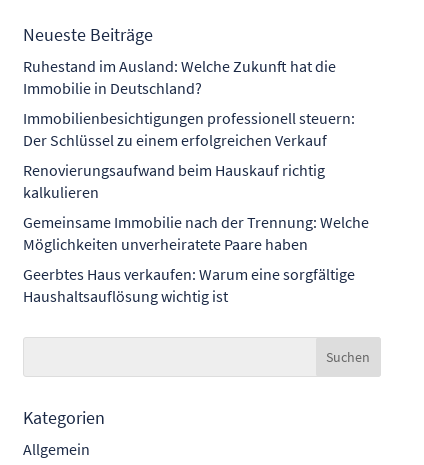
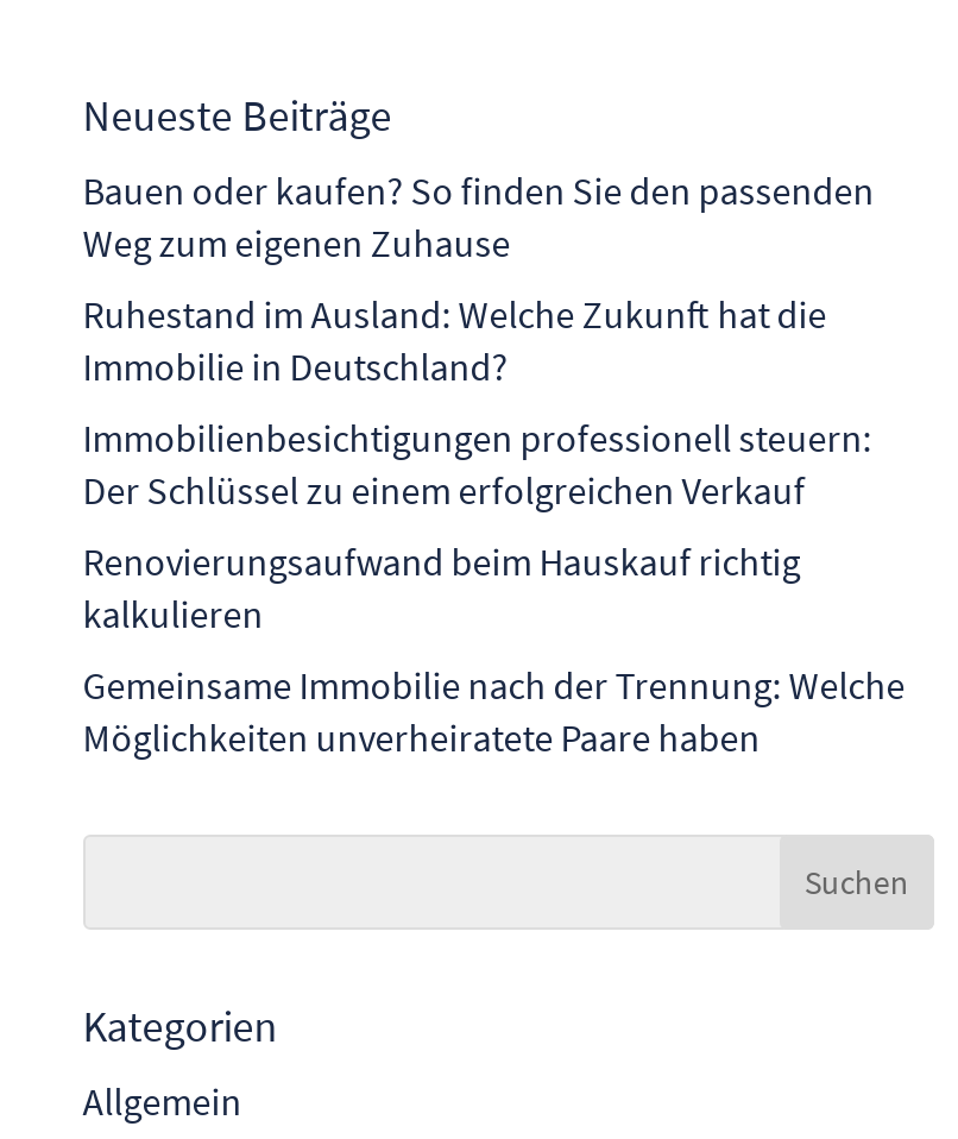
none -> [83,166,874,266] Bauen oder kaufen? So finden Sie den passenden | Weg zum eigenen Zuhause
moved [23,56,369,254] -> [83,289,905,760]: Ruhestand im Ausland: Welche Zukunft hat die | Immobilie in Deutschland? | Immobilienbesichtigungen professionell steuern: | Der Schlüssel zu einem erfolgreichen Verkauf | Renovierungsaufwand beim Hauskauf richtig | kalkulieren | Gemeinsame Immobilie nach der Trennung: Welche | Möglichkeiten unverheiratete Paare haben
[23,264,355,306] Geerbtes Haus verkaufen: Warum eine sorgfältige | Haushaltsauflösung wichtig ist -> none

